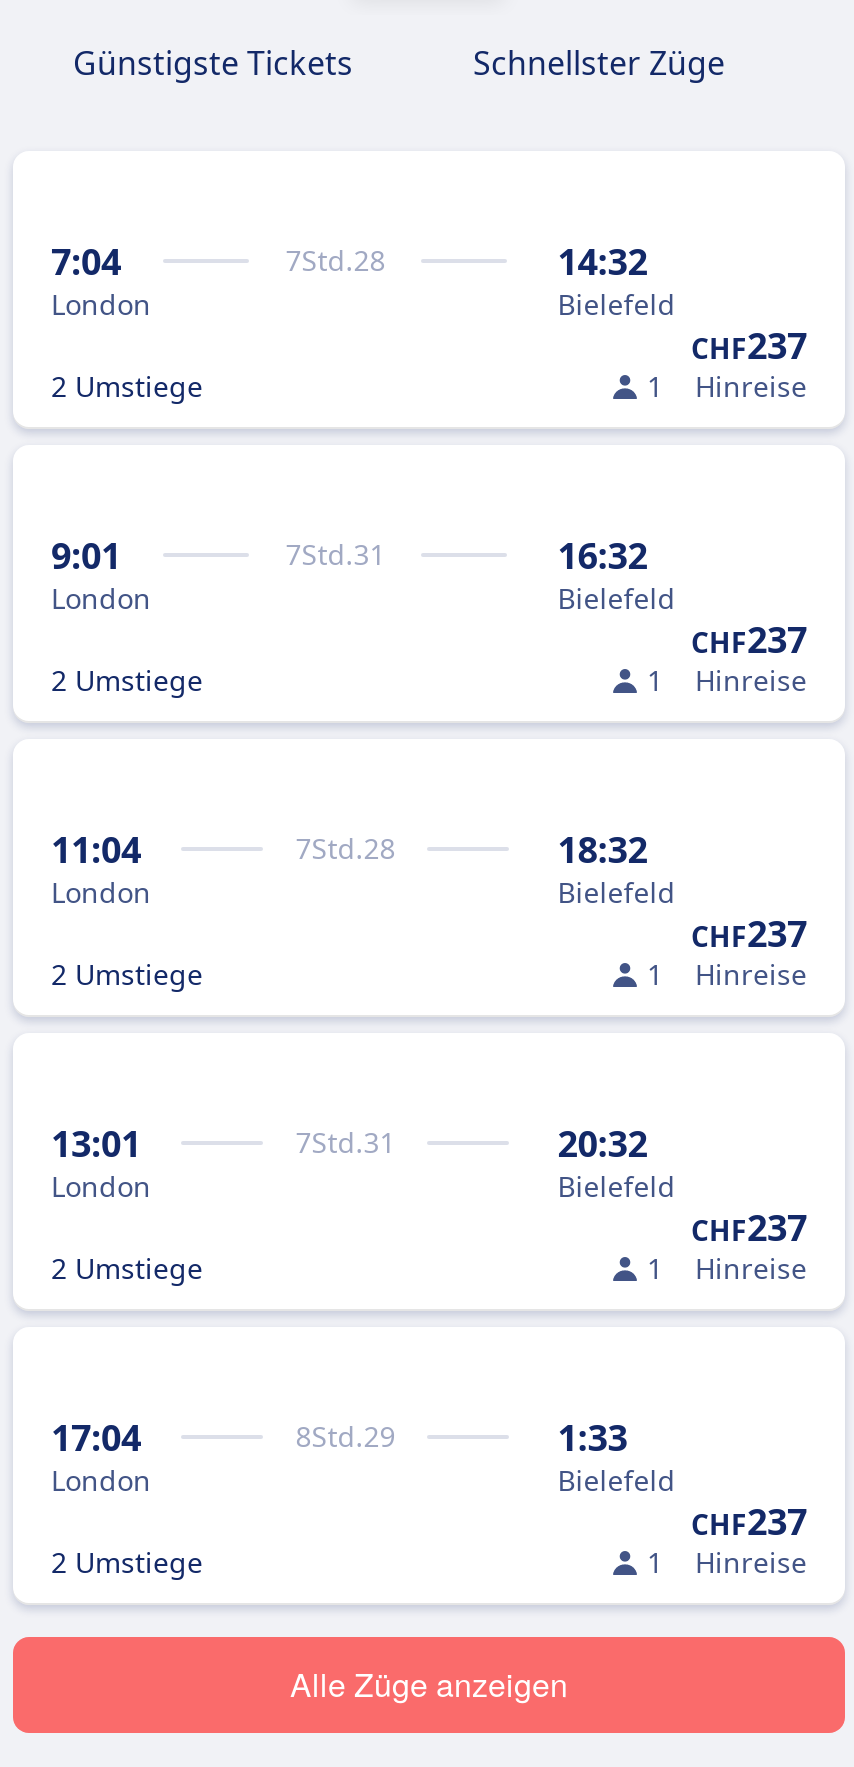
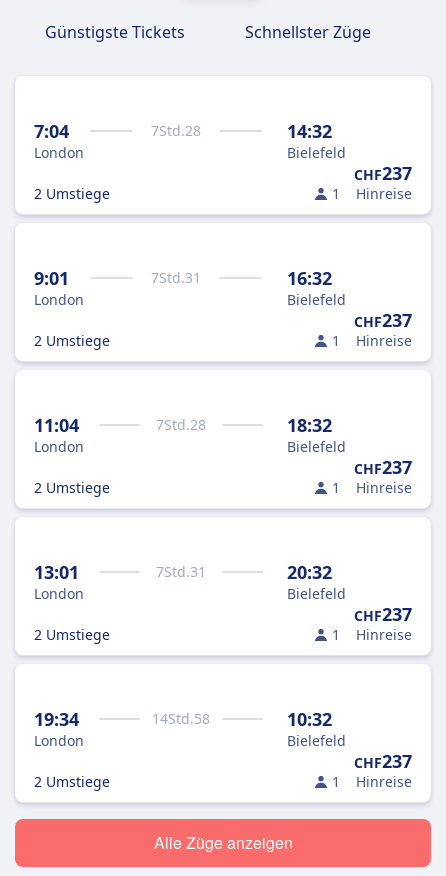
[51,1413,141,1461] 17:04 -> [34,707,79,731] 19:34
[295,1417,395,1455] 8Std.29 -> [152,709,210,728] 14Std.58
[558,1413,628,1461] 1:33 -> [287,707,332,731] 10:32

